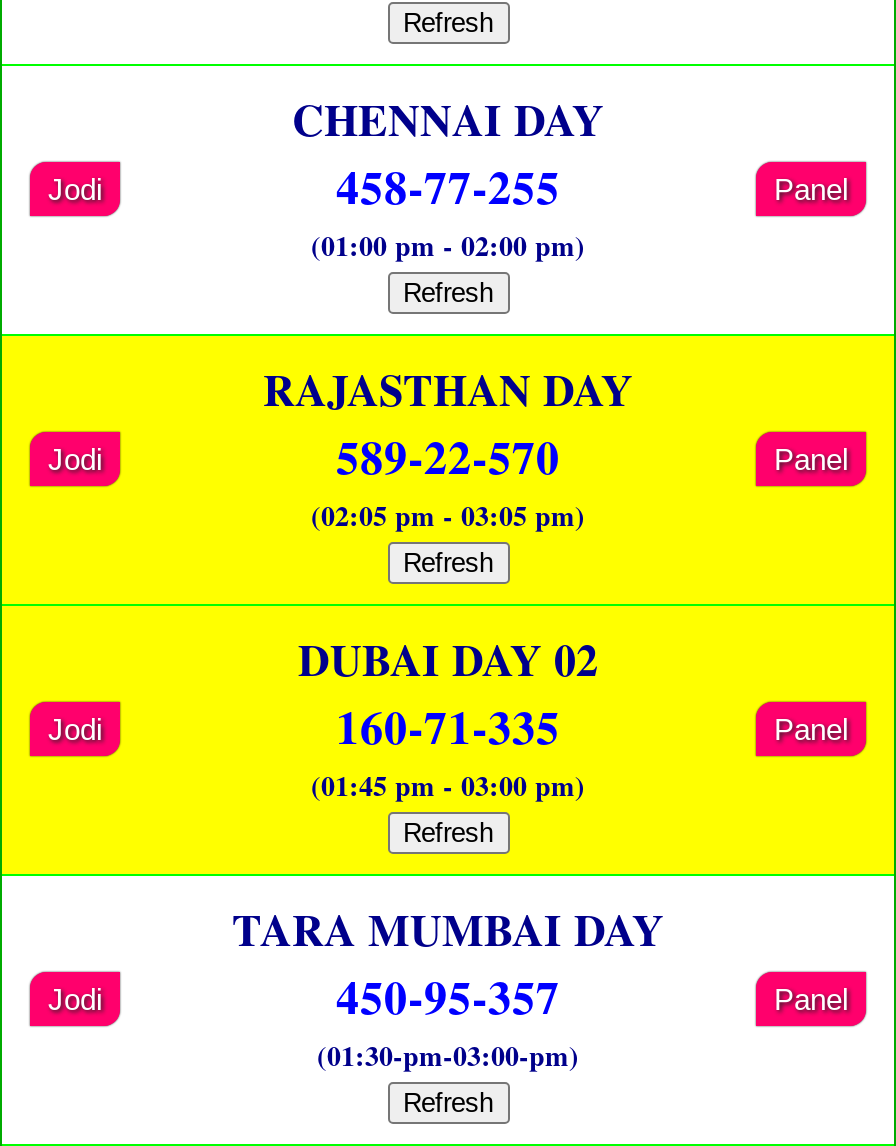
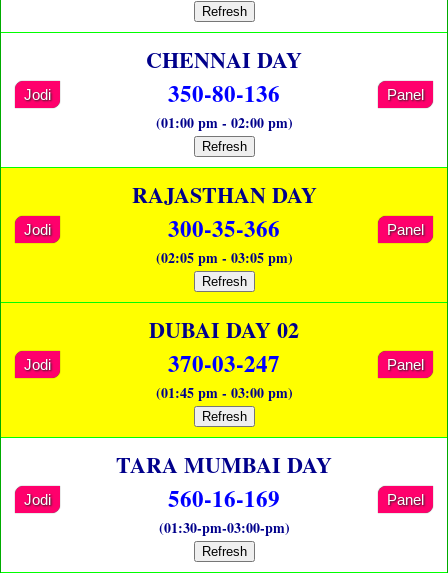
[336,152,560,220] 458-77-255 -> [168,76,280,110] 350-80-136
[336,422,560,490] 589-22-570 -> [168,211,280,245] 300-35-366
[336,692,560,760] 160-71-335 -> [168,346,280,380] 370-03-247
[336,962,560,1030] 450-95-357 -> [168,481,280,515] 560-16-169

